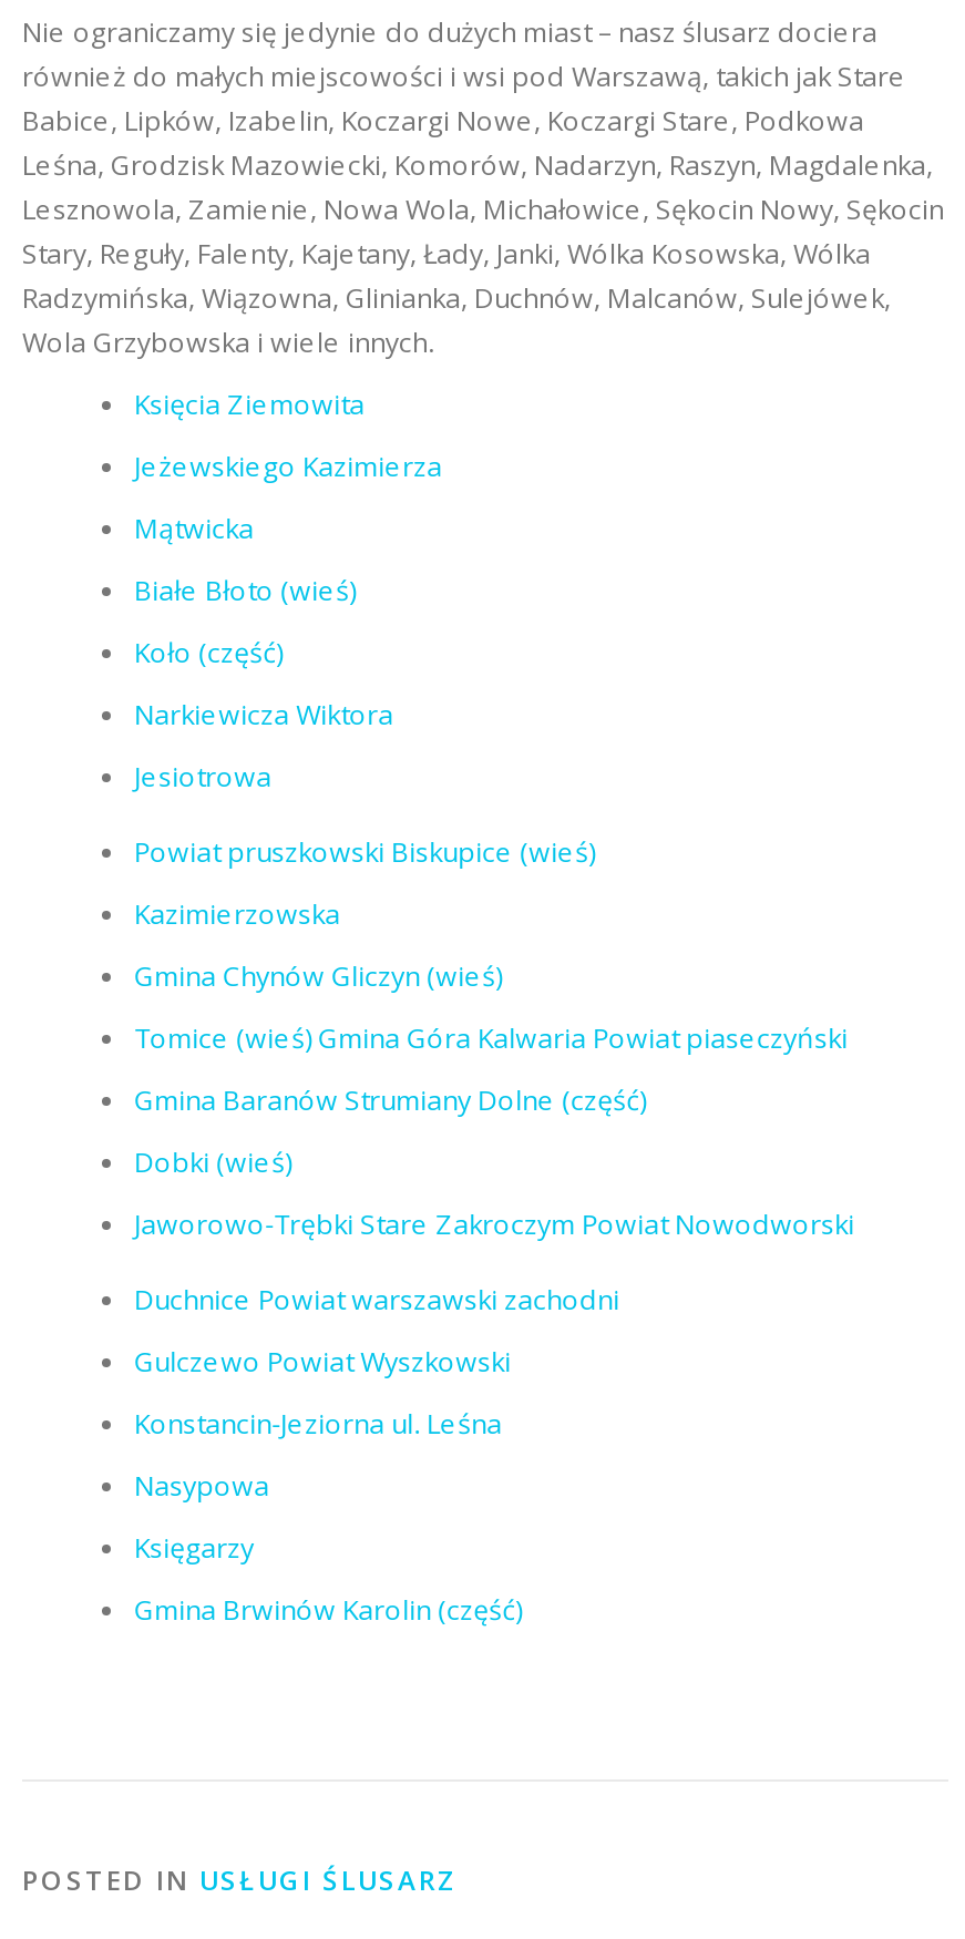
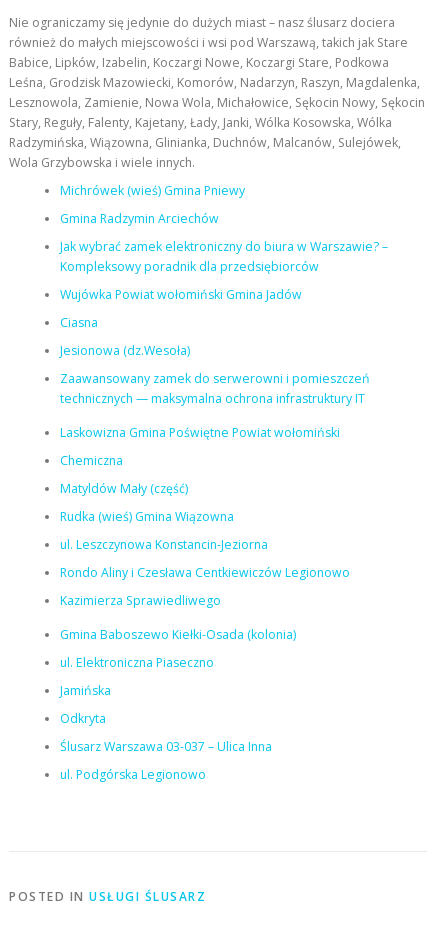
[134,386,365,424] Księcia Ziemowita -> [60,182,245,199] Michrówek (wieś) Gmina Pniewy
[134,448,442,486] Jeżewskiego Kazimierza -> [60,210,222,227] Gmina Radzymin Arciechów
[134,510,254,548] Mątwicka -> [60,238,388,275] Jak wybrać zamek elektroniczny do biura w Warszawie? – | Kompleksowy poradnik dla przedsiębiorców
[134,572,356,610] Białe Błoto (wieś) -> [60,286,302,303] Wujówka Powiat wołomiński Gmina Jadów
[134,634,283,672] Koło (część) -> [60,314,98,331] Ciasna
[134,696,394,734] Narkiewicza Wiktora -> [60,342,190,359] Jesionowa (dz.Wesoła)
[134,758,272,796] Jesiotrowa -> [60,370,370,407] Zaawansowany zamek do serwerowni i pomieszczeń | technicznych — maksymalna ochrona infrastruktury IT
[134,834,595,871] Powiat pruszkowski Biskupice (wieś) -> [60,424,340,441] Laskowizna Gmina Poświętne Powiat wołomiński
[134,896,340,933] Kazimierzowska -> [60,452,123,469] Chemiczna
[134,958,502,995] Gmina Chynów Gliczyn (wieś) -> [60,480,188,497] Matyldów Mały (część)
[134,1020,848,1057] Tomice (wieś) Gmina Góra Kalwaria Powiat piaseczyński -> [60,508,237,525] Rudka (wieś) Gmina Wiązowna
[134,1082,646,1120] Gmina Baranów Strumiany Dolne (część) -> [60,536,271,553] ul. Leszczynowa Konstancin-Jeziorna
[134,1144,292,1182] Dobki (wieś) -> [60,564,350,581] Rondo Aliny i Czesława Centkiewiczów Legionowo
[134,1206,854,1244] Jaworowo-Trębki Stare Zakroczym Powiat Nowodworski -> [60,592,221,609] Kazimierza Sprawiedliwego
[134,1281,620,1319] Duchnice Powiat warszawski zachodni -> [60,626,296,643] Gmina Baboszewo Kiełki-Osada (kolonia)
[134,1343,511,1381] Gulczewo Powiat Wyszkowski -> [60,654,214,671] ul. Elektroniczna Piaseczno
[134,1405,502,1443] Konstancin-Jeziorna ul. Leśna -> [60,682,111,699] Jamińska
[134,1467,269,1505] Nasypowa -> [60,710,106,727] Odkryta
[134,1529,254,1567] Księgarzy -> [60,738,272,755] Ślusarz Warszawa 03-037 – Ulica Inna
[134,1592,522,1629] Gmina Brwinów Karolin (część) -> [60,766,206,783] ul. Podgórska Legionowo

